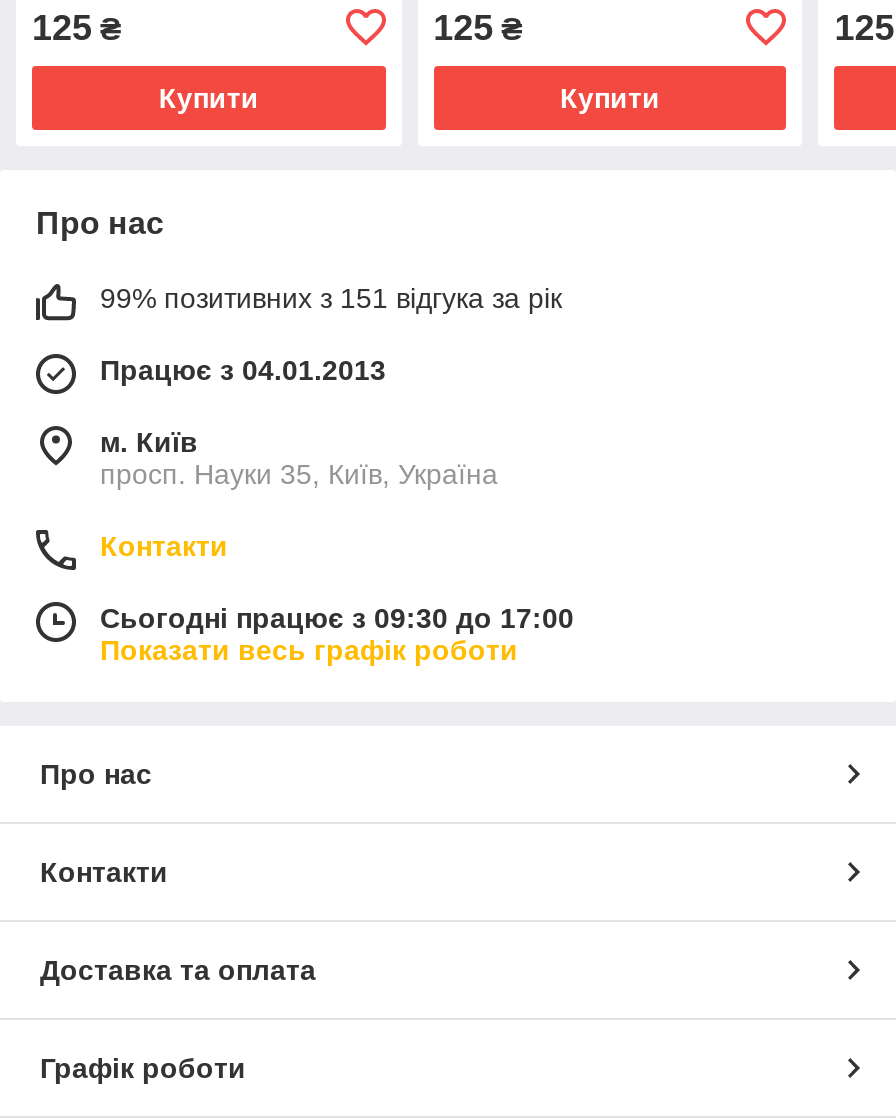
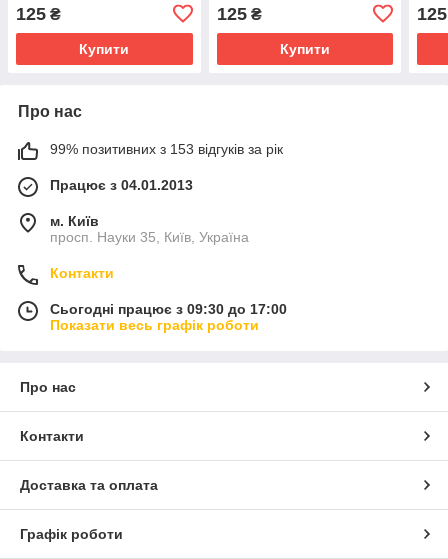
[100,282,562,314] 99% позитивних з 151 відгука за рік -> [50,141,283,157] 99% позитивних з 153 відгуків за рік

